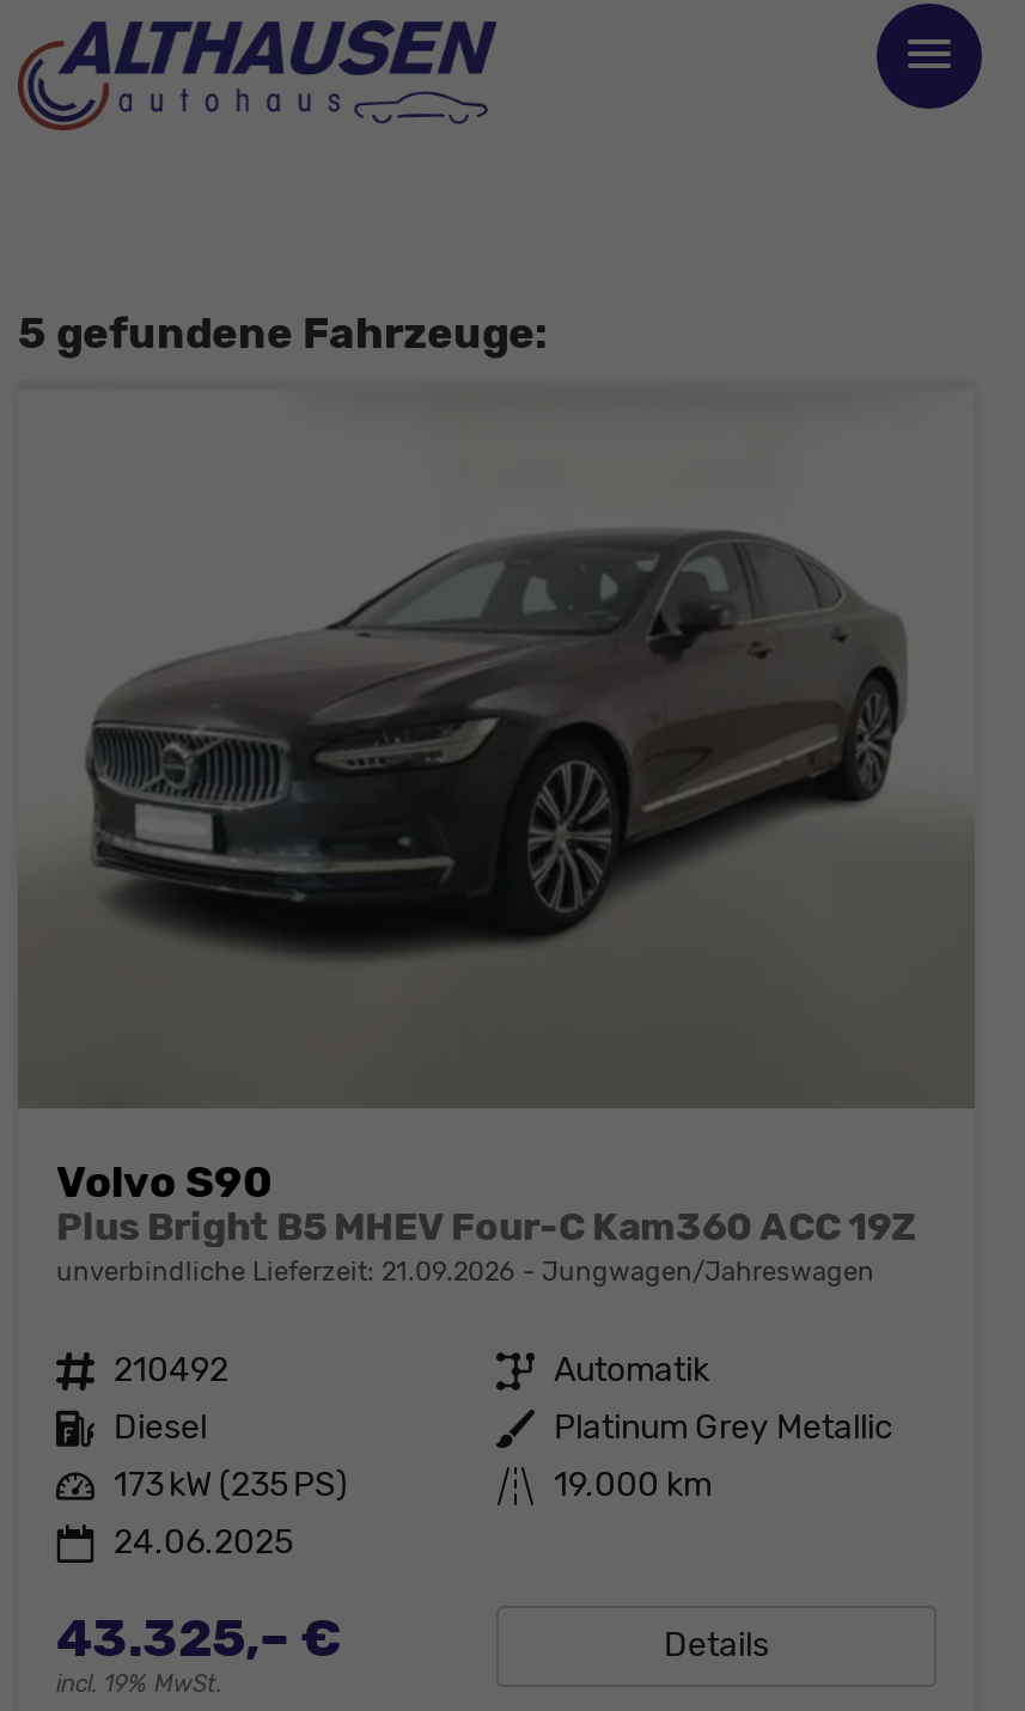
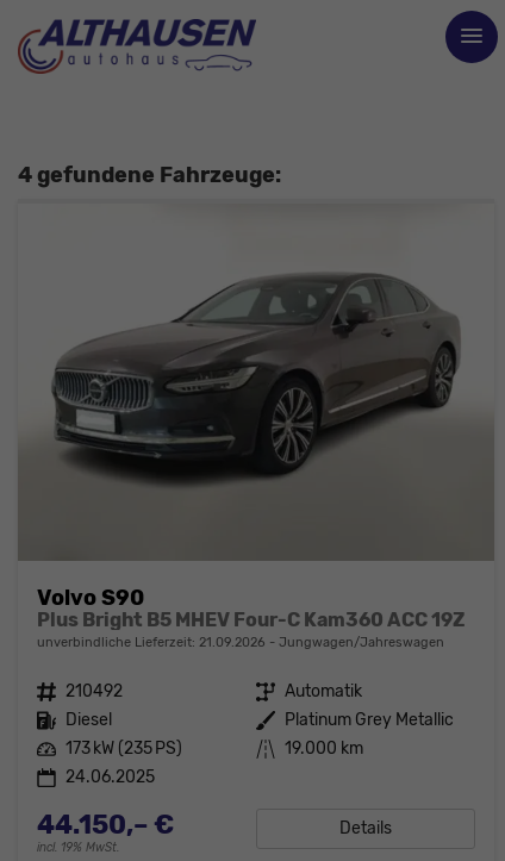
[18,306,547,359] 5 gefundene Fahrzeuge: -> [18,161,281,188] 4 gefundene Fahrzeuge:
[56,1605,341,1669] 43.325,– € -> [37,808,174,840] 44.150,– €

